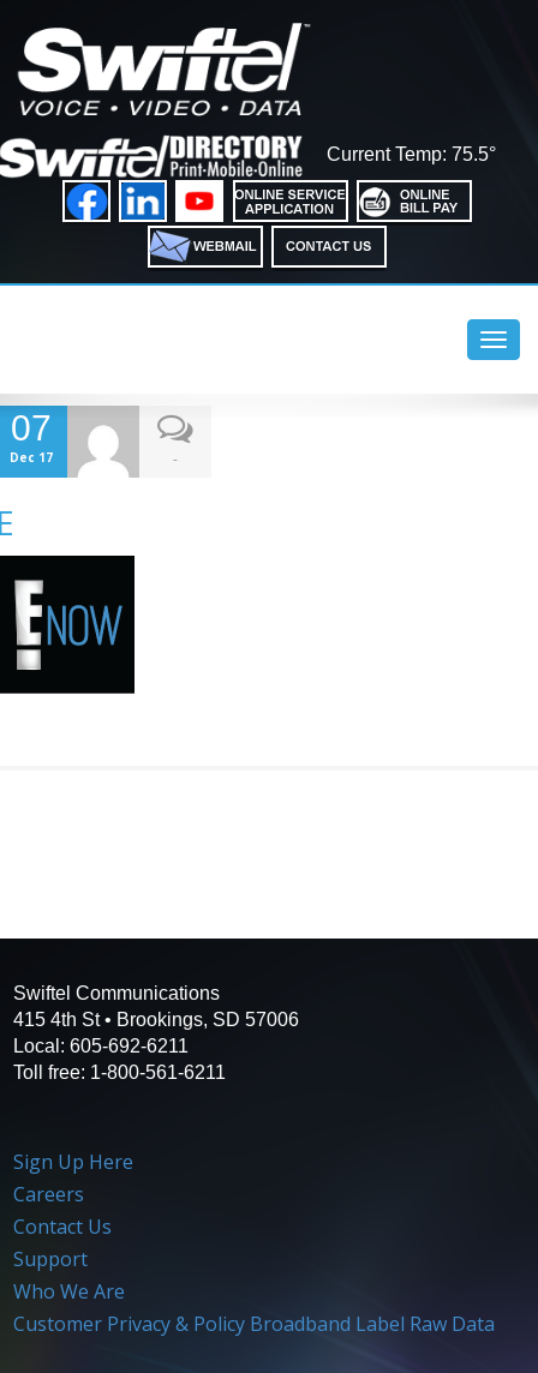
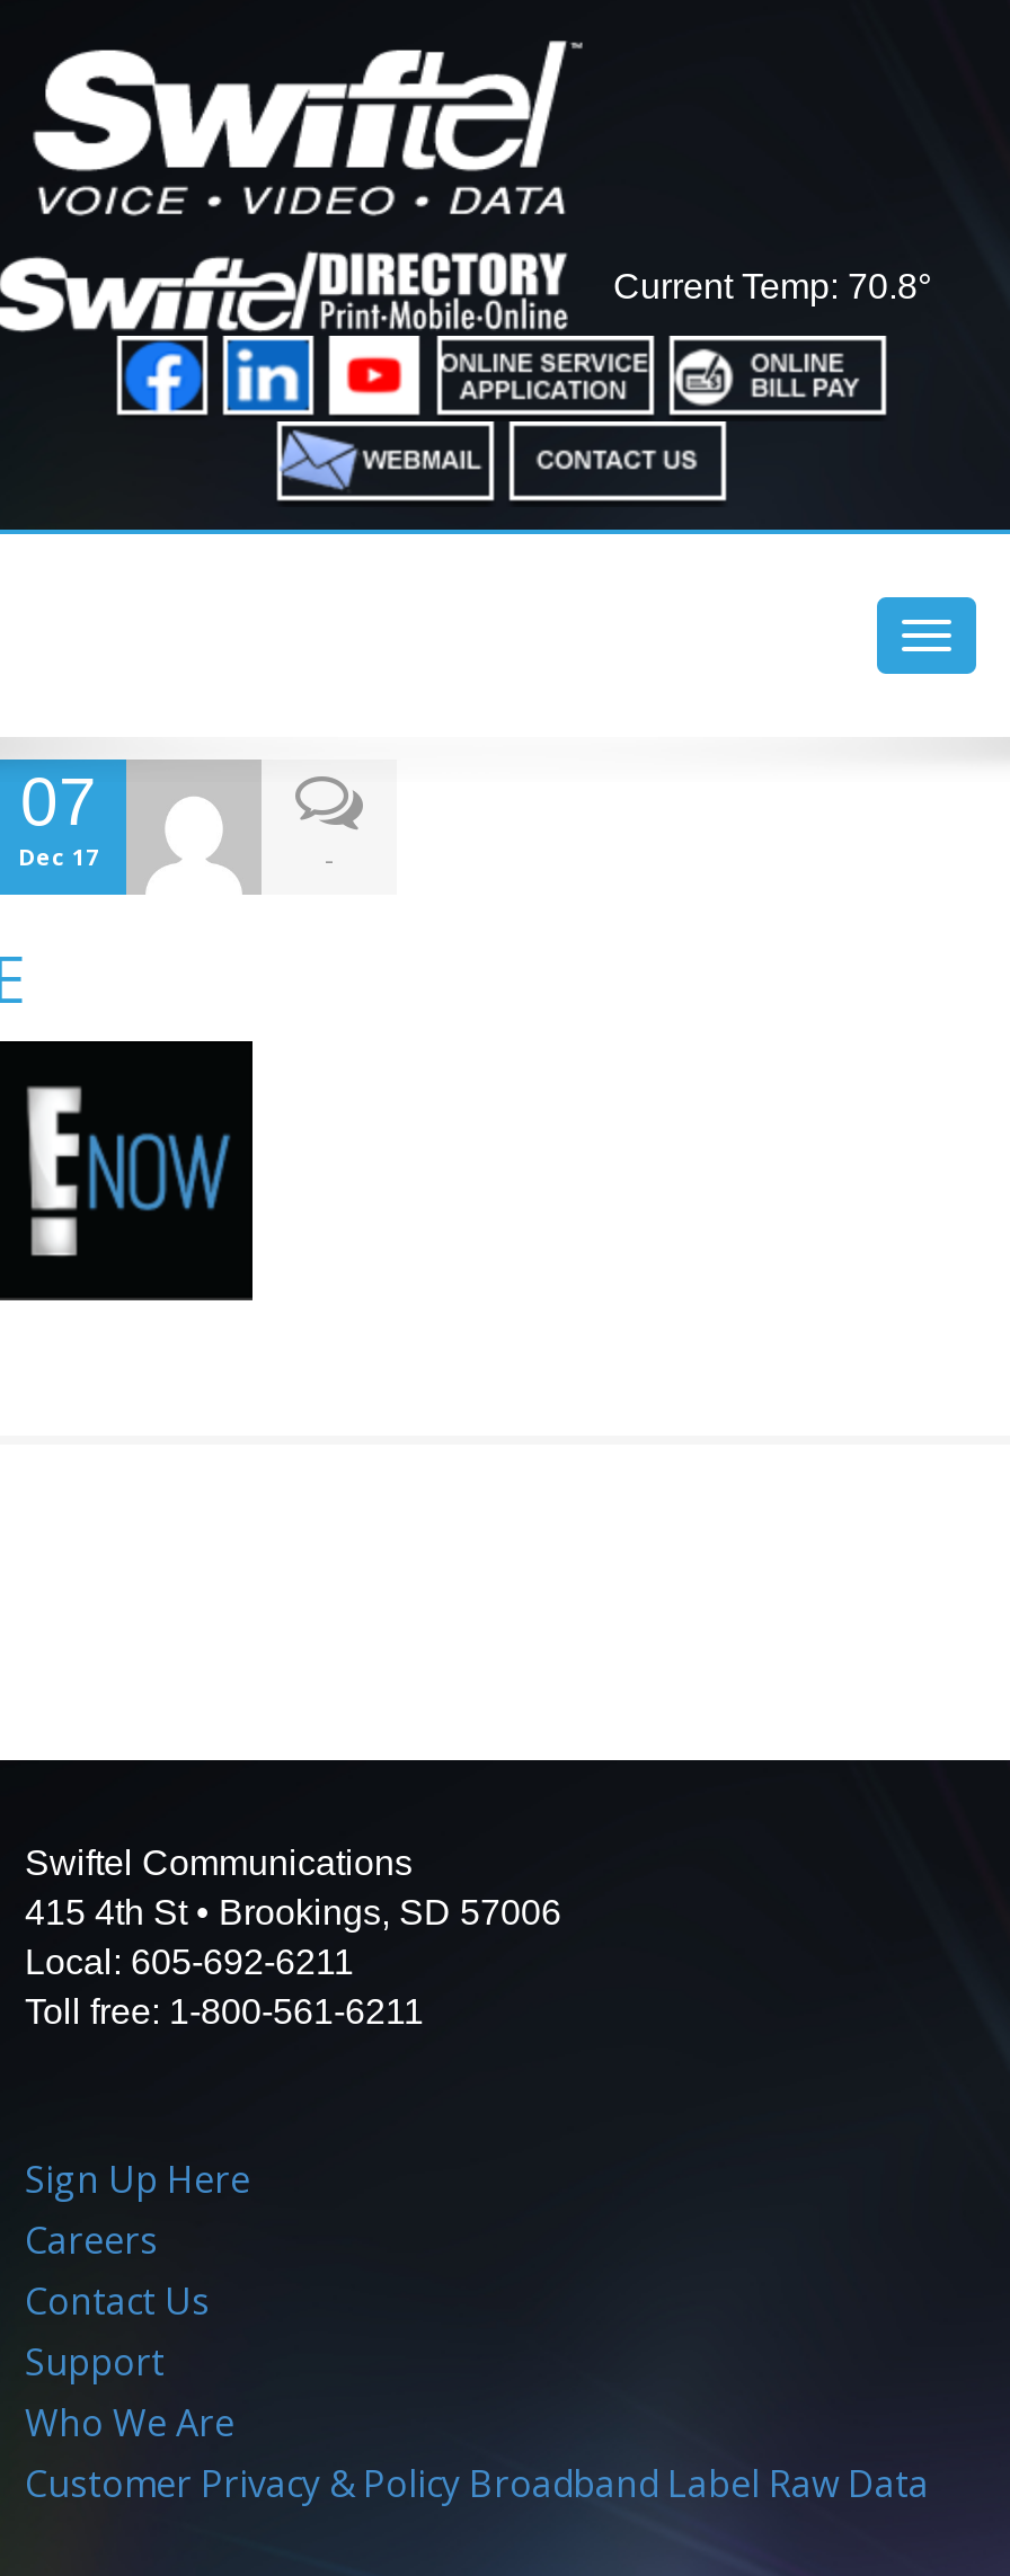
[327,144,496,164] Current Temp: 75.5° -> [613,268,931,306] Current Temp: 70.8°

